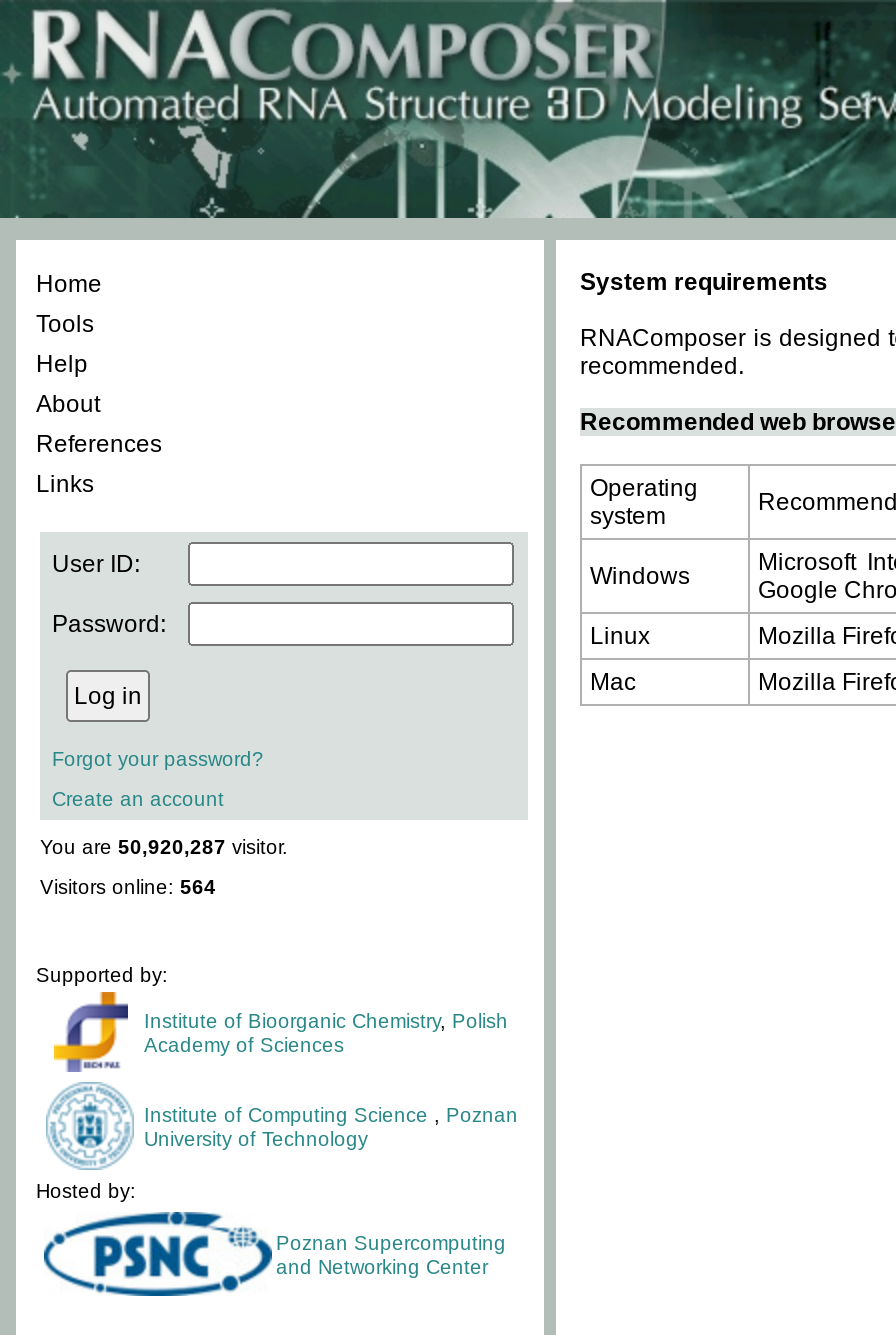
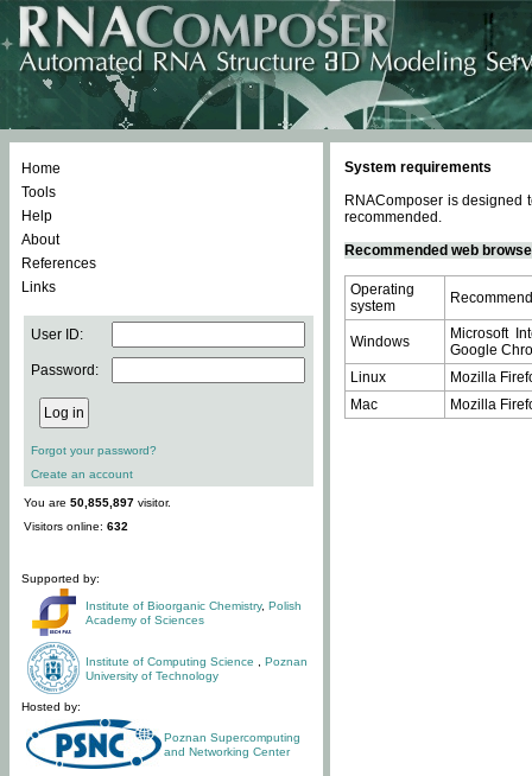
[40,836,288,858] You are 50,920,287 visitor. -> [24,496,171,509] You are 50,855,897 visitor.
[40,876,216,898] Visitors online: 564 -> [24,520,128,533] Visitors online: 632

